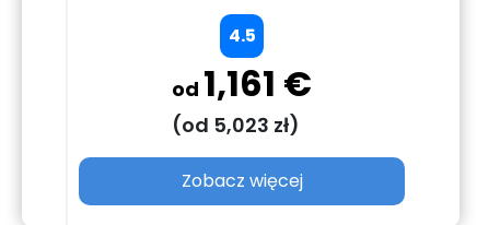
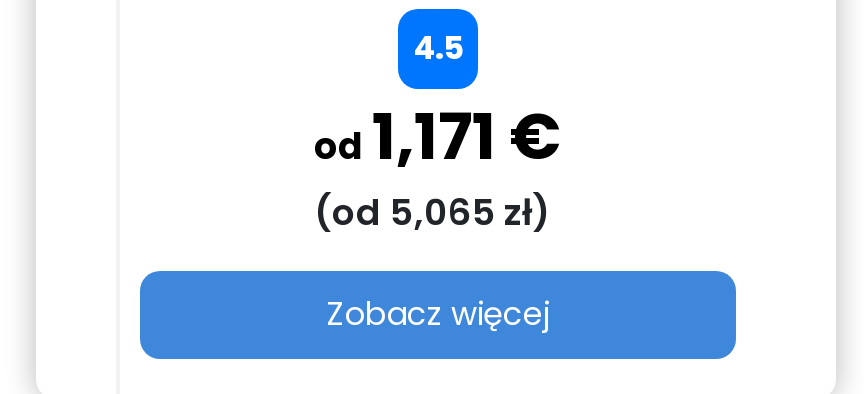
[172,59,312,109] od 1,161 € -> [314,91,562,181] od 1,171 €
[172,112,300,139] (od 5,023 zł) -> [314,187,552,237] (od 5,065 zł)

